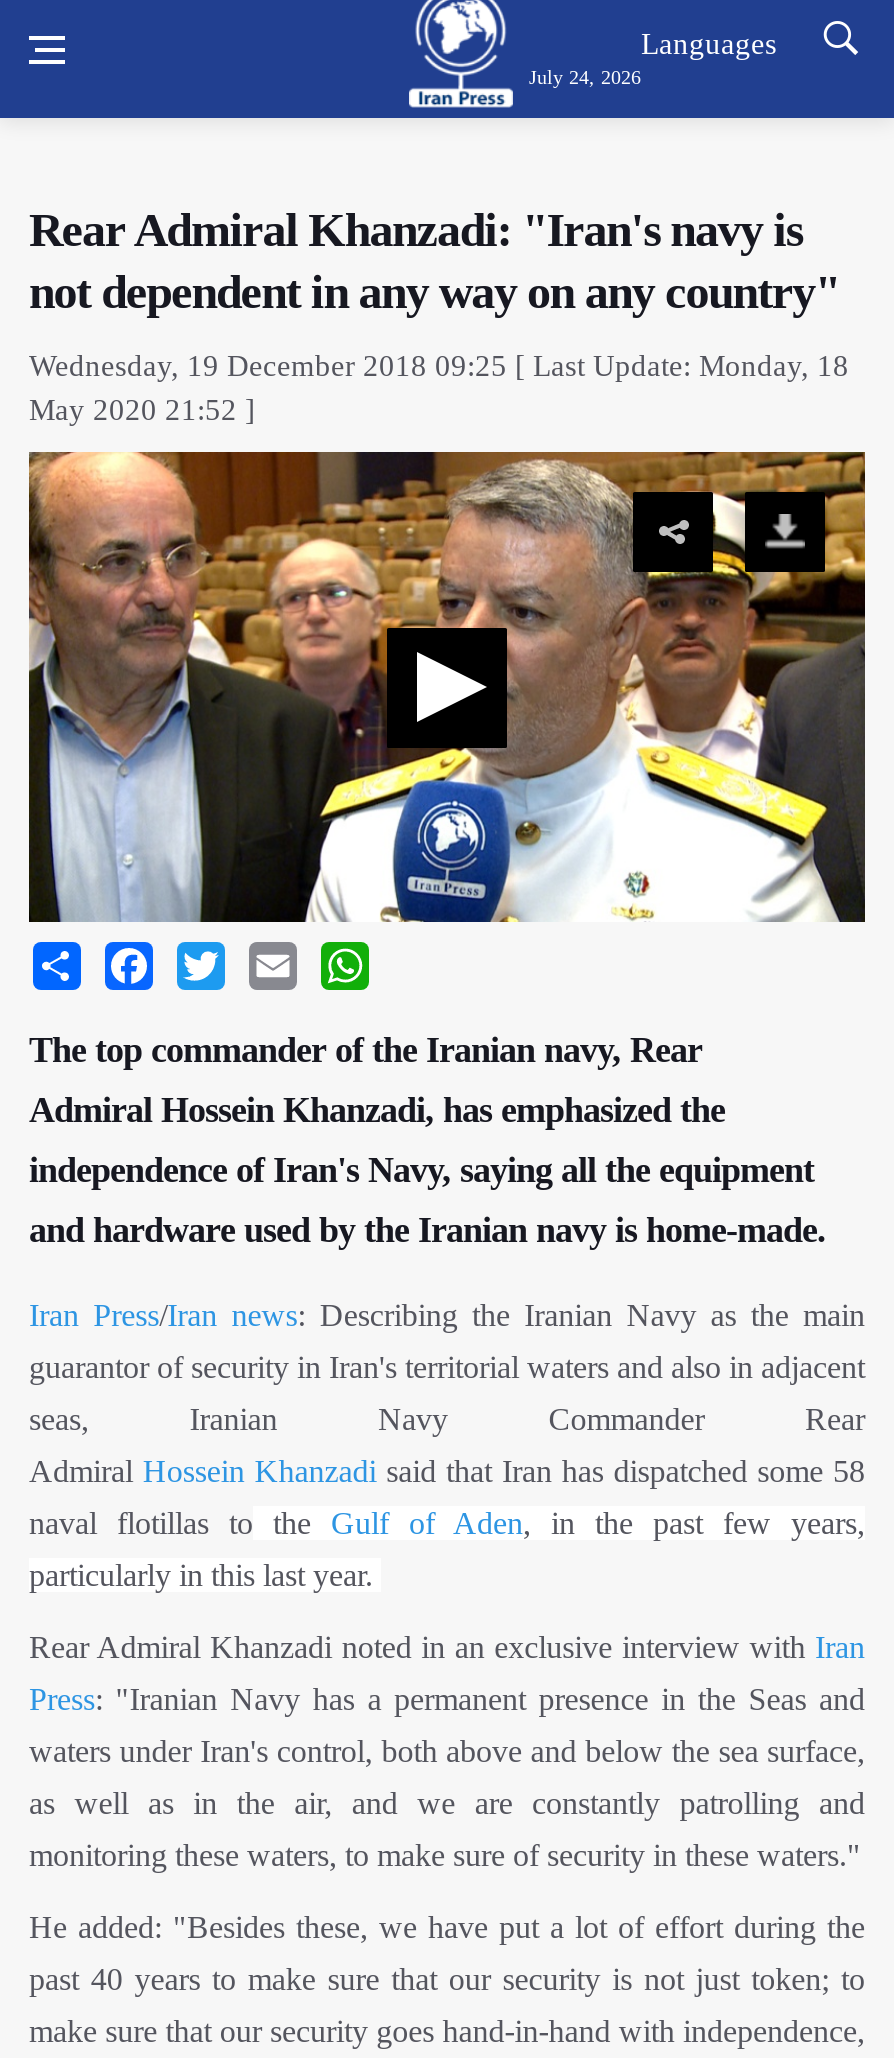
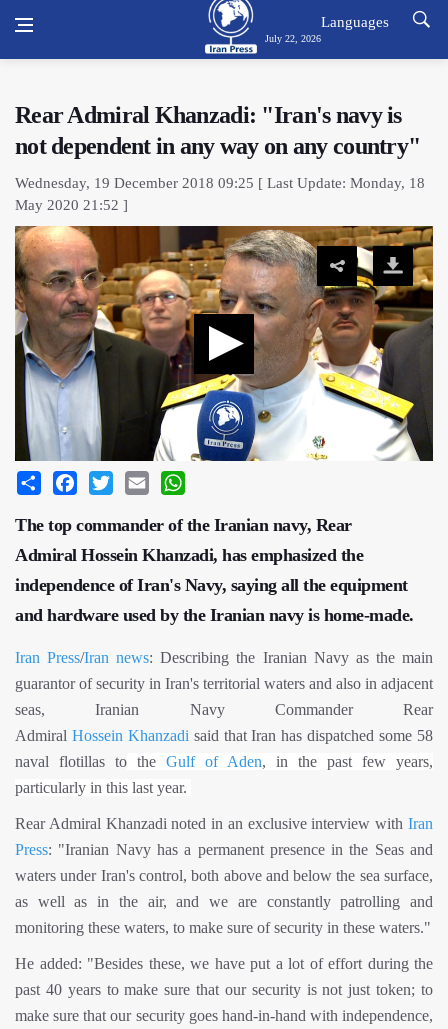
[529,66,641,88] July 24, 2026 -> [265,33,321,44] July 22, 2026

